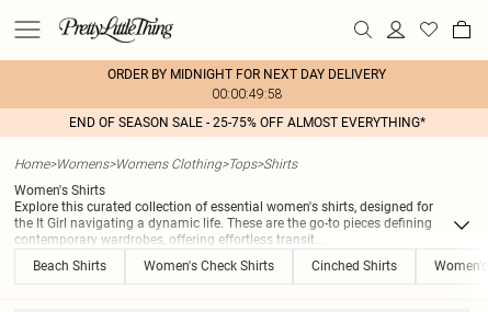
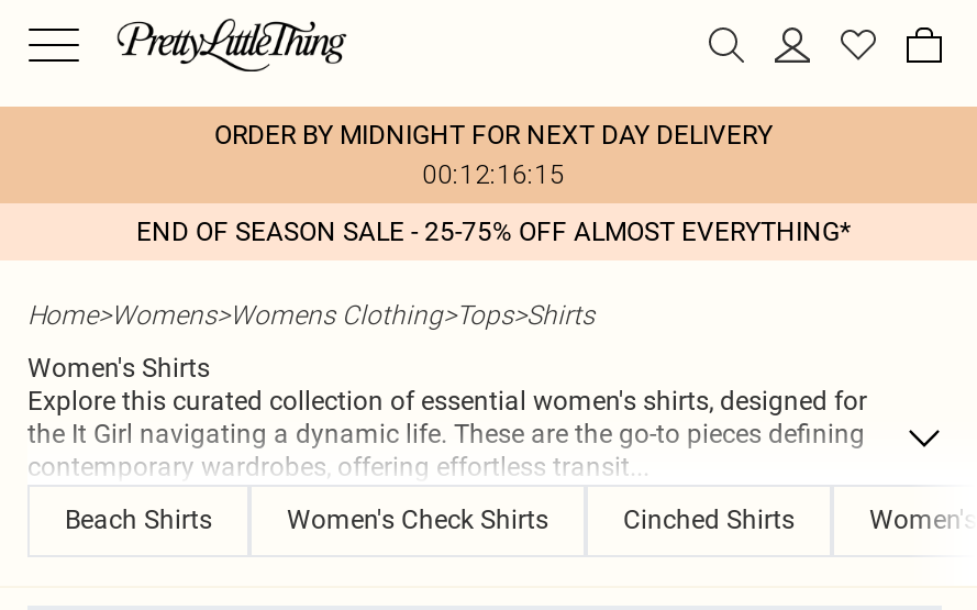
[211,85,282,102] 00:00:49:58 -> [422,157,565,190] 00:12:16:15

